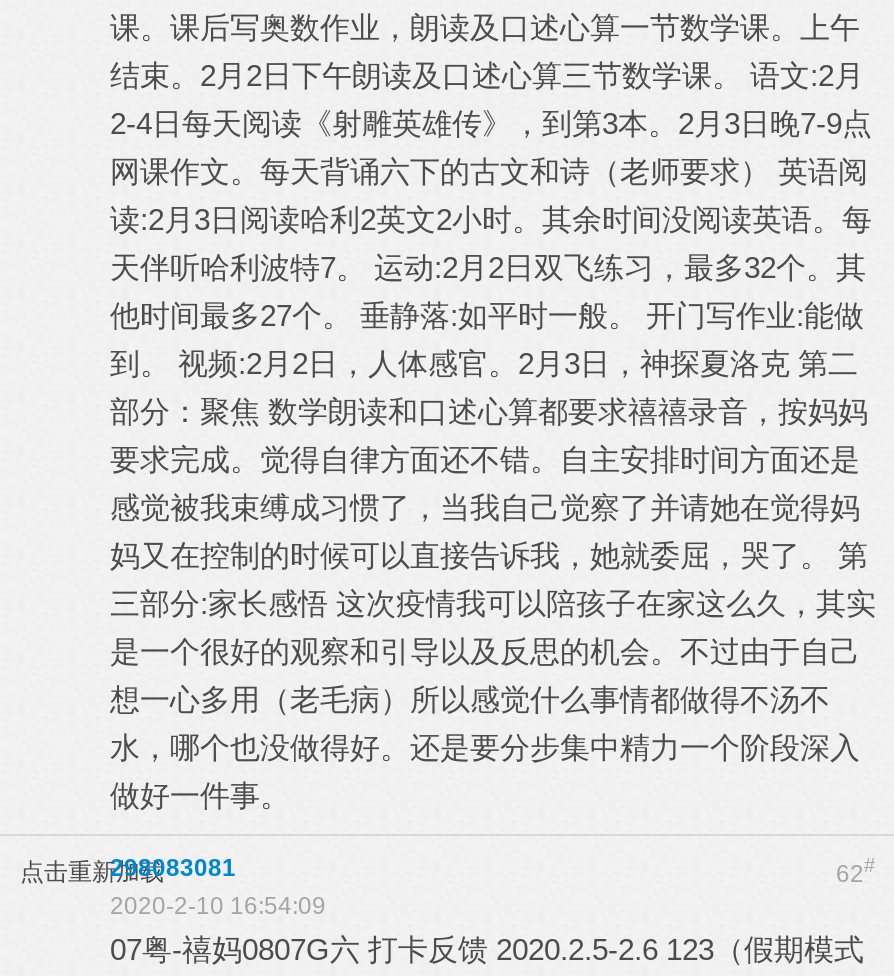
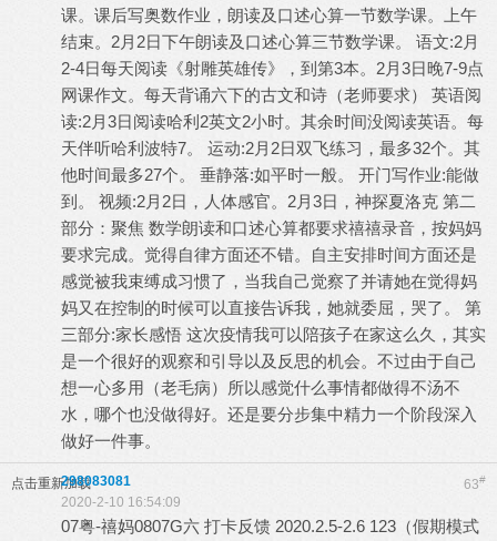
[836,854,876,888] 62# -> [464,473,486,492] 63#

